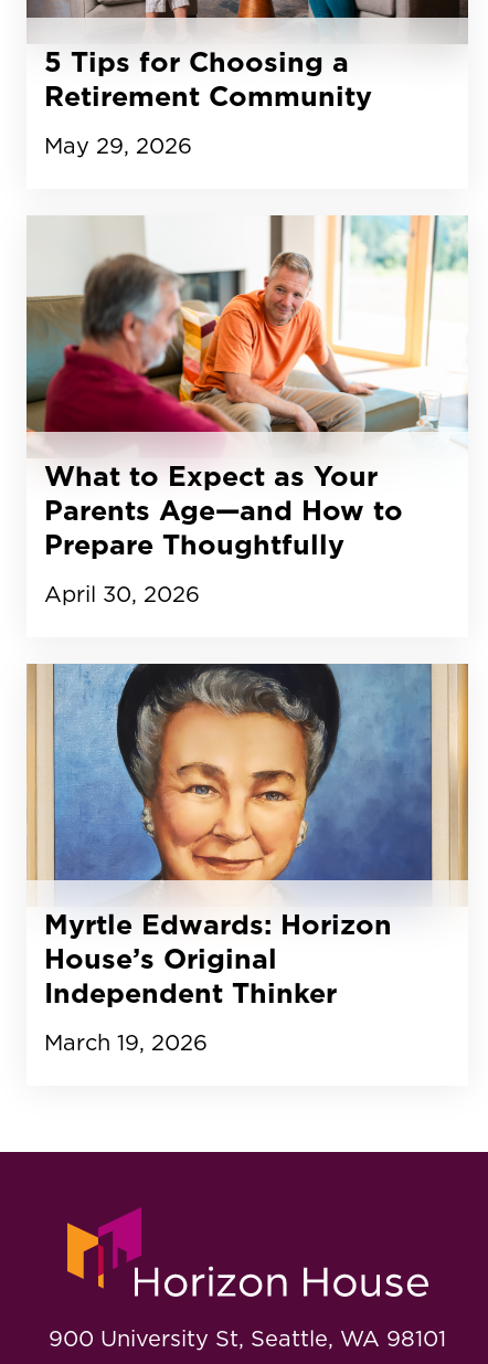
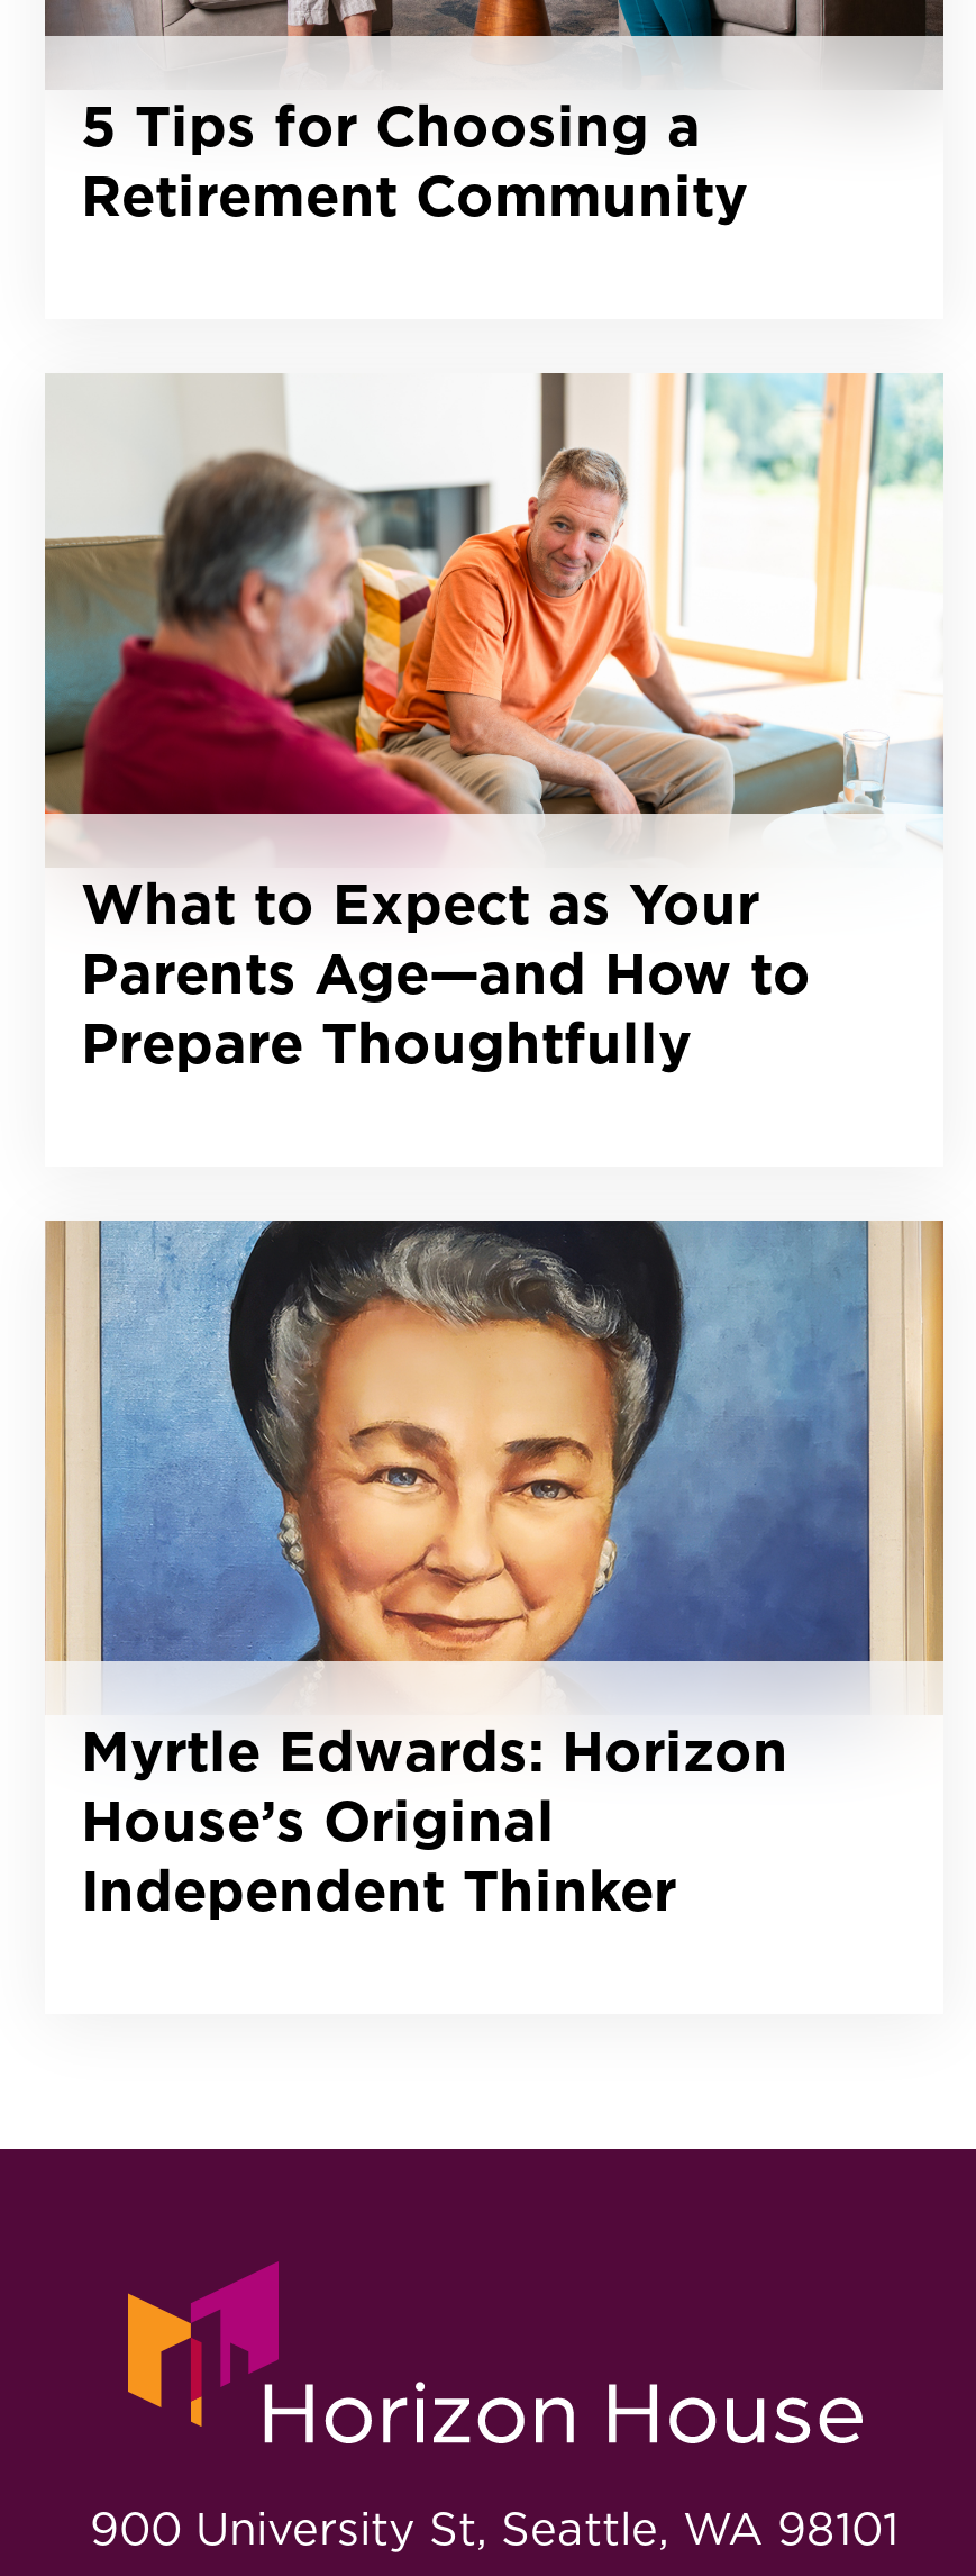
[44,130,192,161] May 29, 2026 -> none
[44,578,200,609] April 30, 2026 -> none
[44,1027,208,1058] March 19, 2026 -> none

